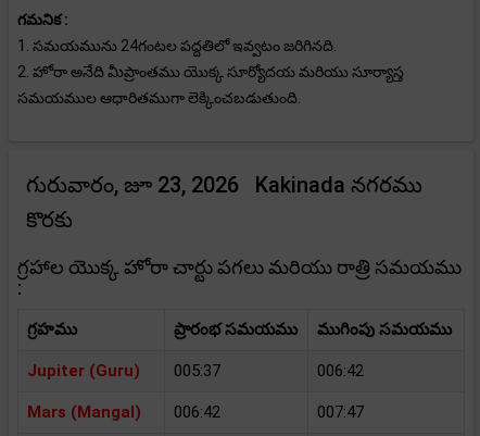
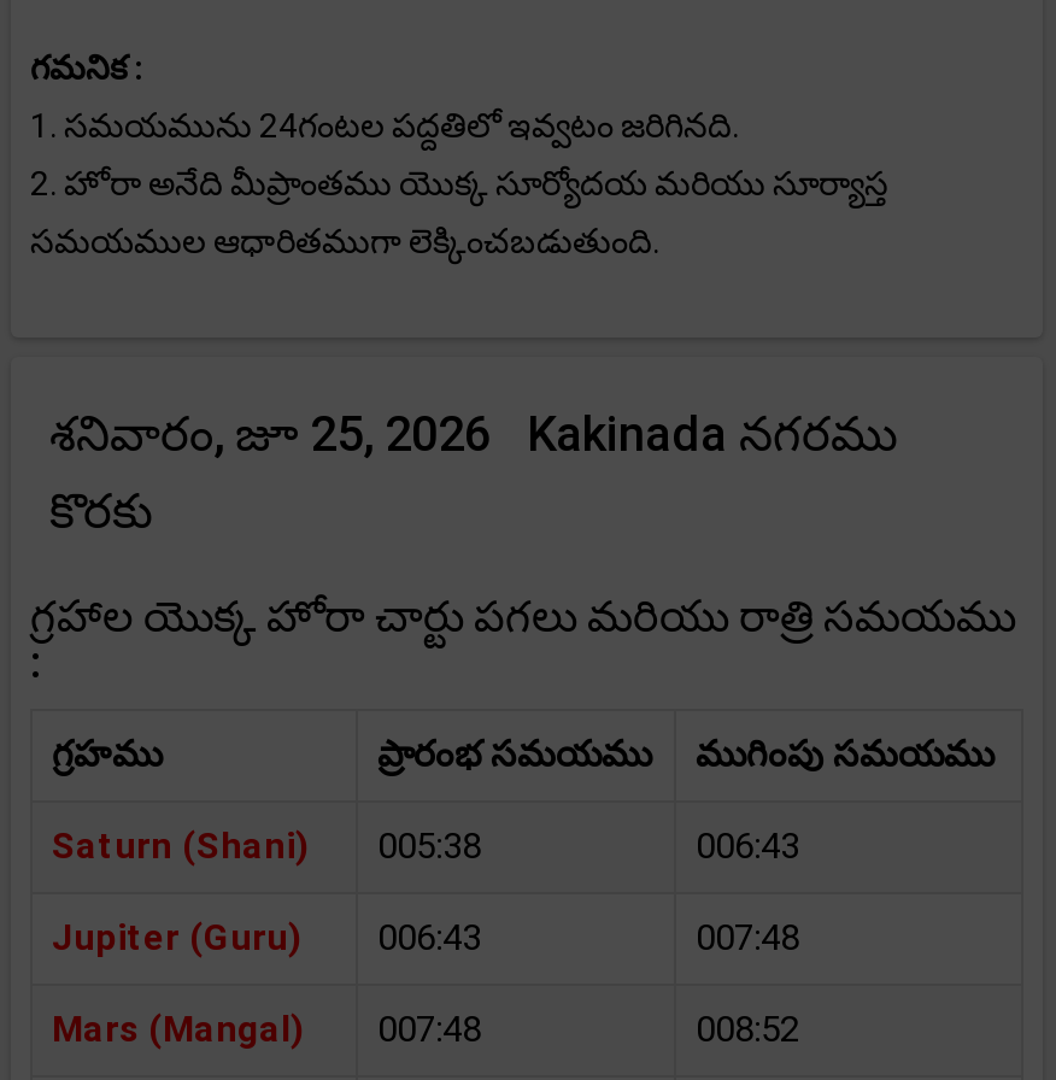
[26,172,422,198] గురువారం, జూ 23, 2026 Kakinada నగరము -> [49,405,898,463] శనివారం, జూ 25, 2026 Kakinada నగరము
none -> [52,824,799,868] Saturn (Shani) | 005:38 | 006:43
[27,361,220,381] Jupiter (Guru) 005:37 -> [52,916,481,959] Jupiter (Guru) 006:43
[317,361,364,381] 006:42 -> [696,916,799,959] 007:48
[27,402,220,422] Mars (Mangal) 006:42 -> [52,1008,481,1051] Mars (Mangal) 007:48
[317,402,364,422] 007:47 -> [696,1008,799,1051] 008:52

